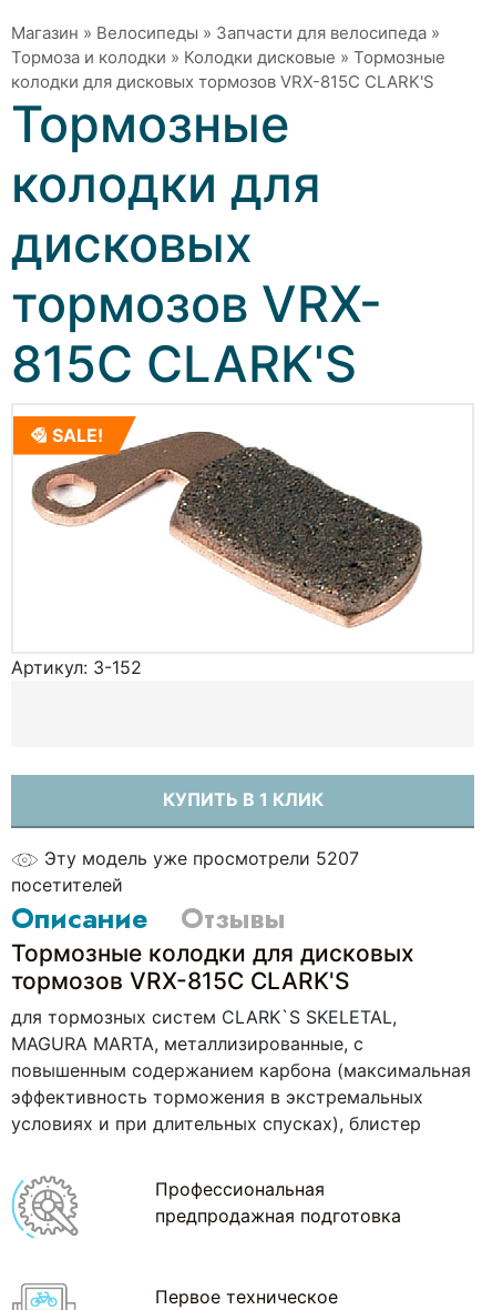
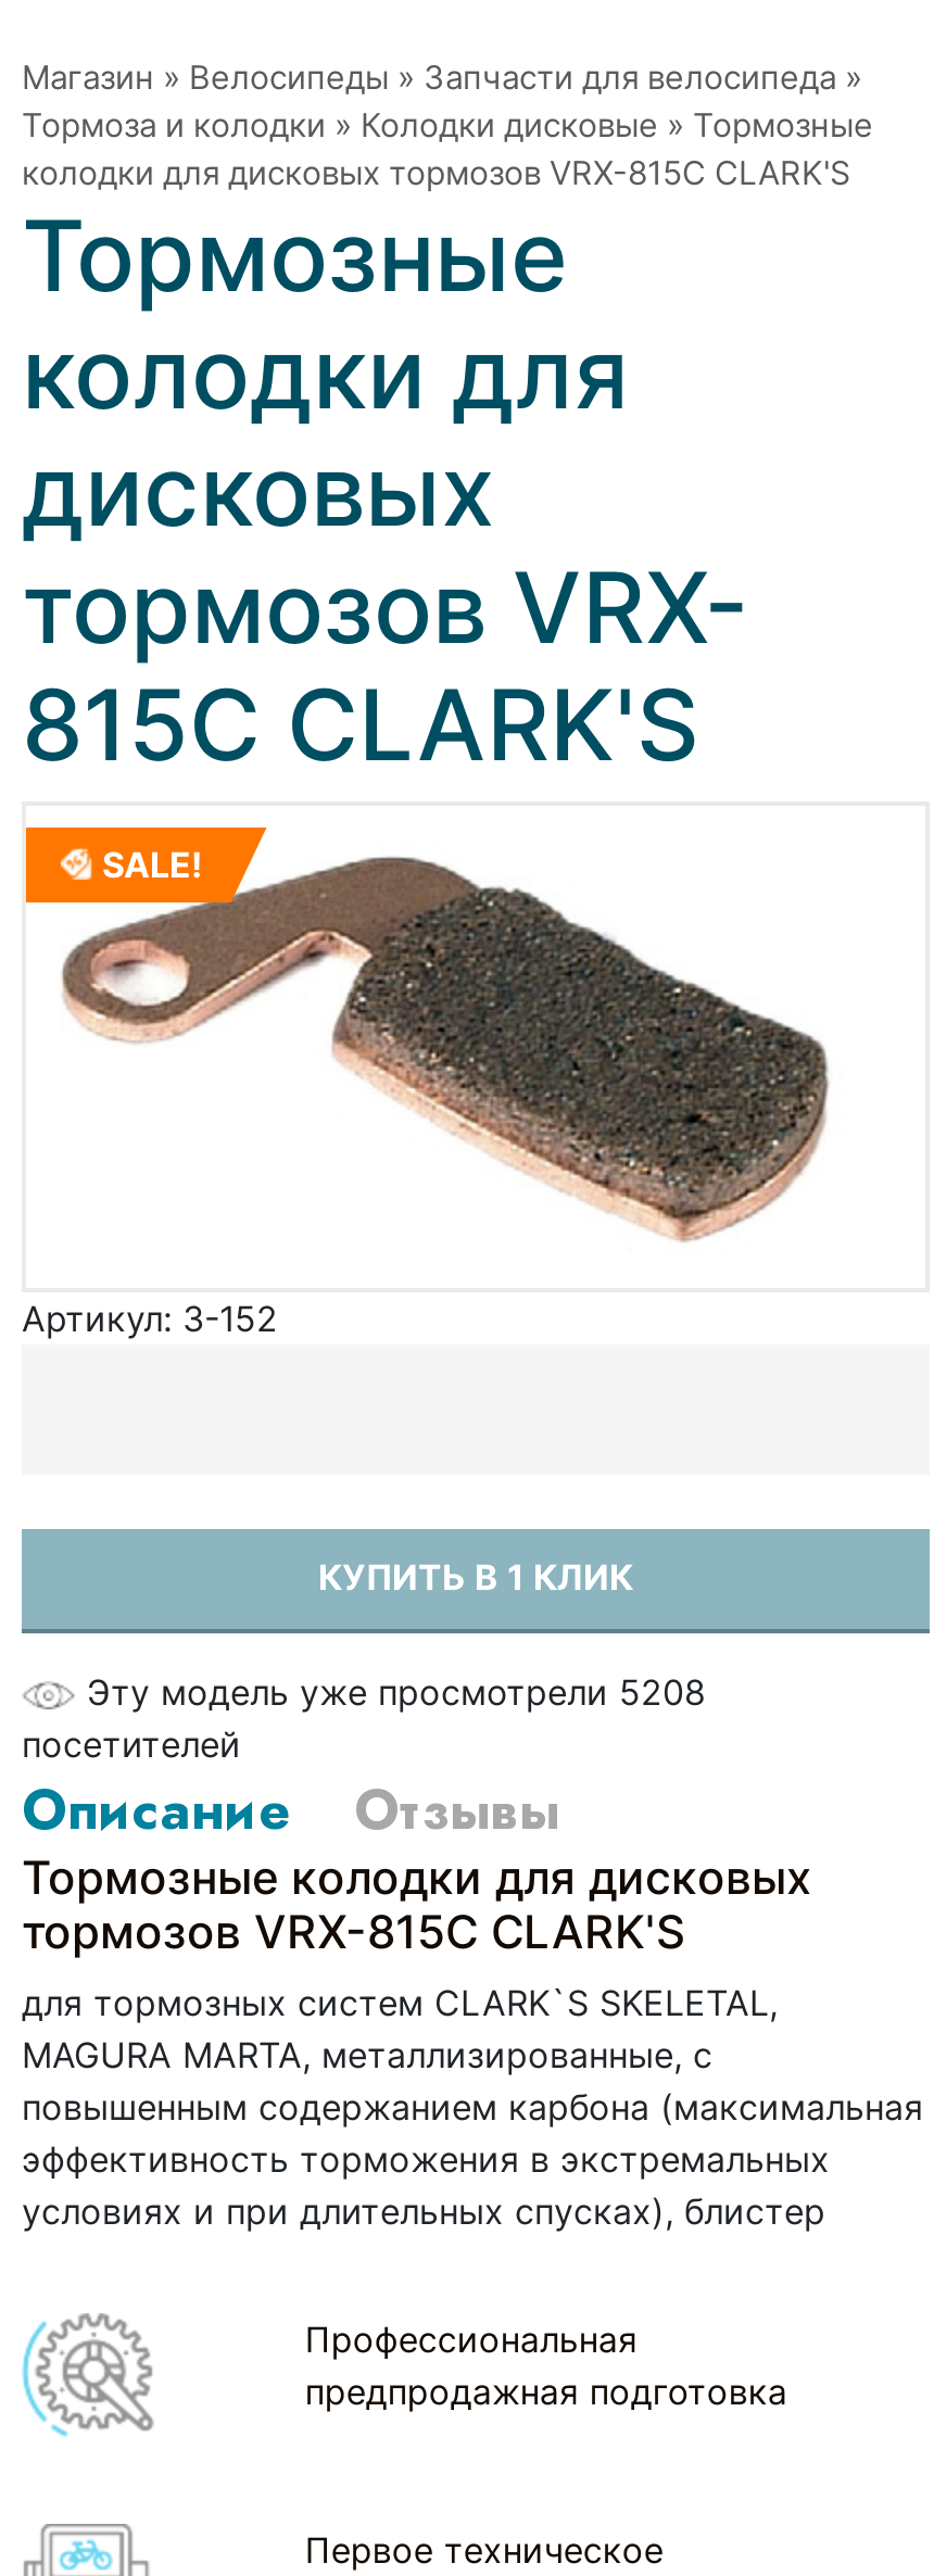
[44,847,359,869] Эту модель уже просмотрели 5207 -> [87,1669,706,1713] Эту модель уже просмотрели 5208

